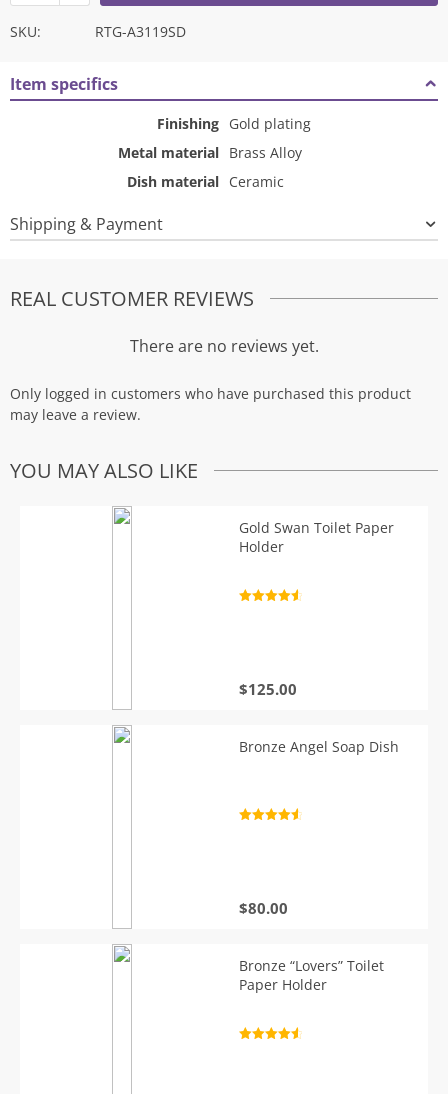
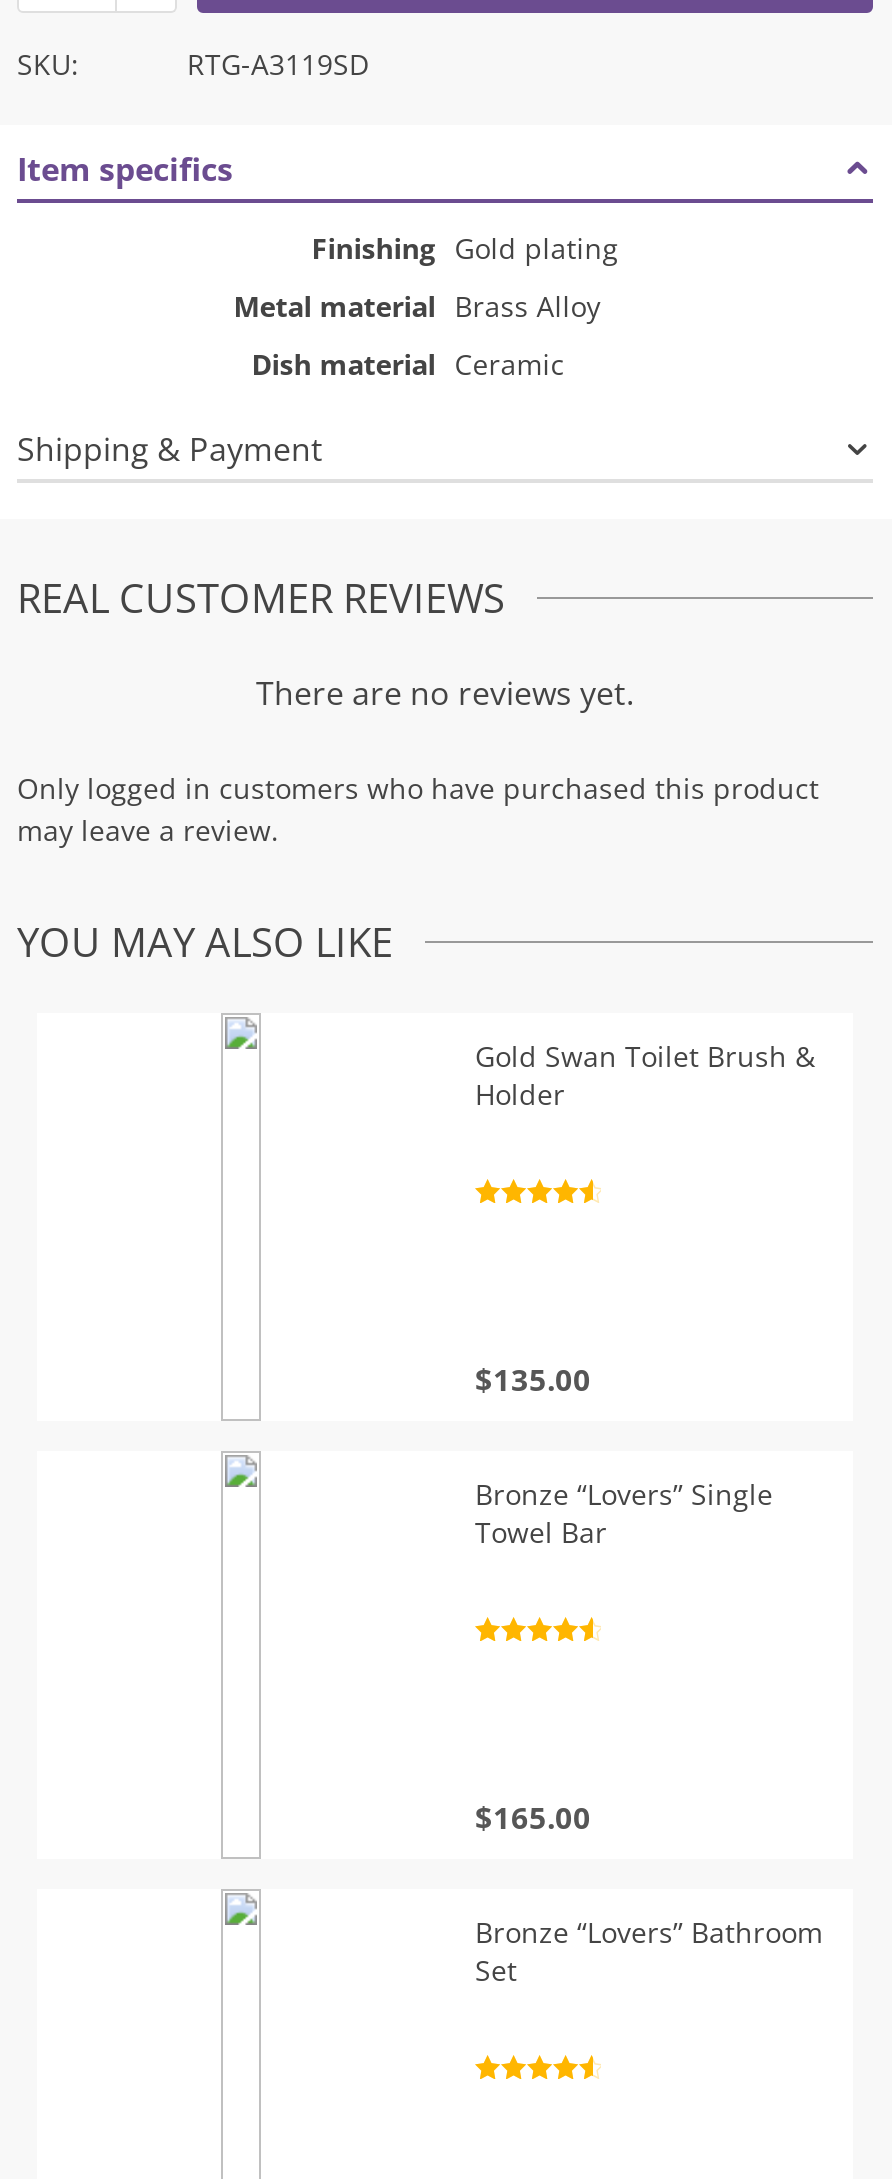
[239,518,394,537] Gold Swan Toilet Paper -> [475,1036,815,1074] Gold Swan Toilet Brush &
[239,679,297,699] $125.00 -> [475,1358,591,1398] $135.00
[239,737,399,756] Bronze Angel Soap Dish -> [475,1474,773,1550] Bronze “Lovers” Single | Towel Bar
[239,898,288,918] $80.00 -> [475,1796,591,1836] $165.00
[239,956,384,994] Bronze “Lovers” Toilet | Paper Holder -> [475,1912,823,1988] Bronze “Lovers” Bathroom | Set

